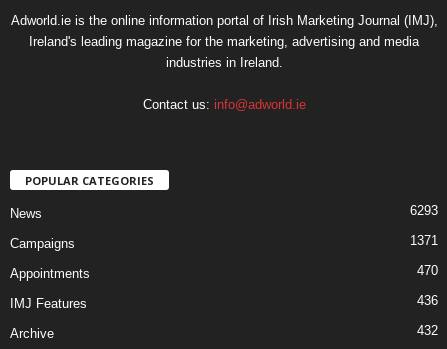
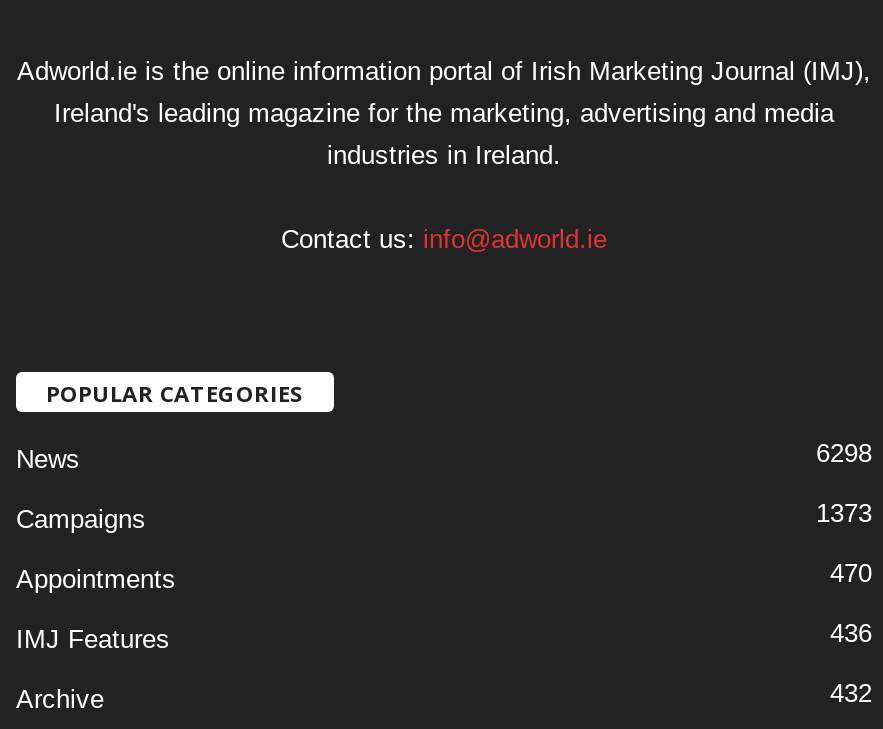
[410,203,438,218] 6293 -> [816,439,872,469] 6298
[410,233,438,248] 1371 -> [816,499,872,529] 1373

